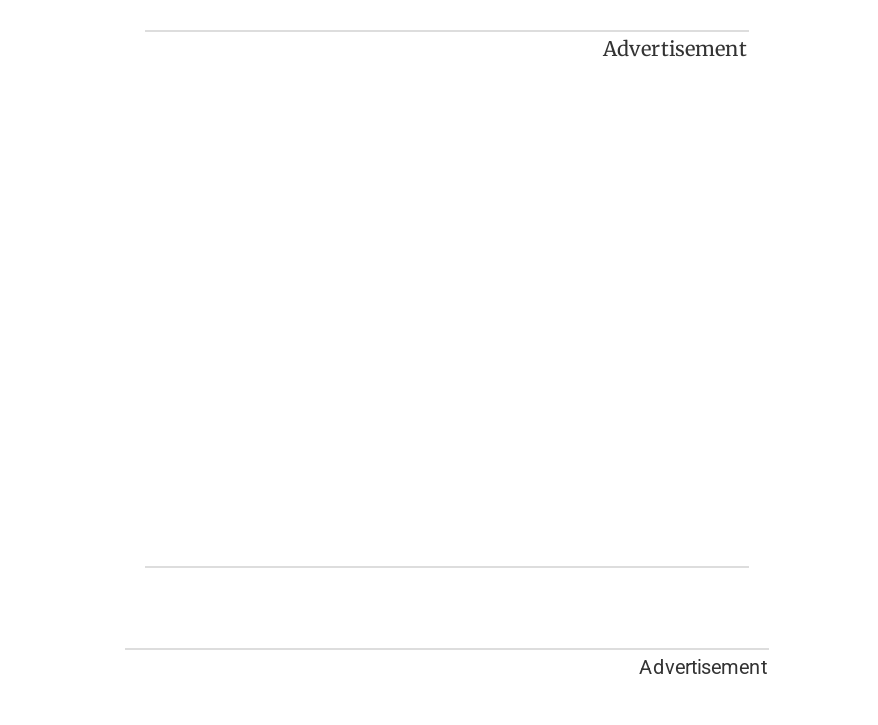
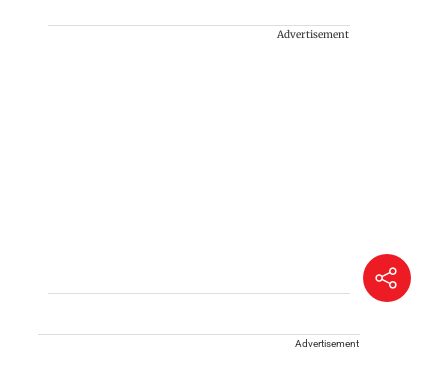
none -> [362,253,412,303] [image]

